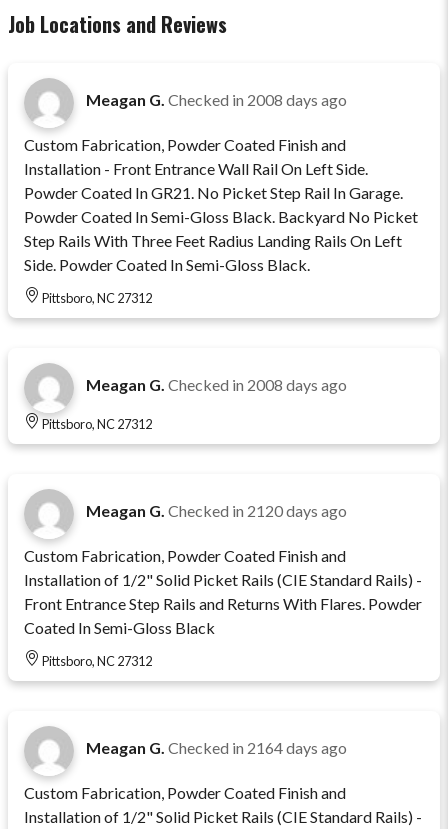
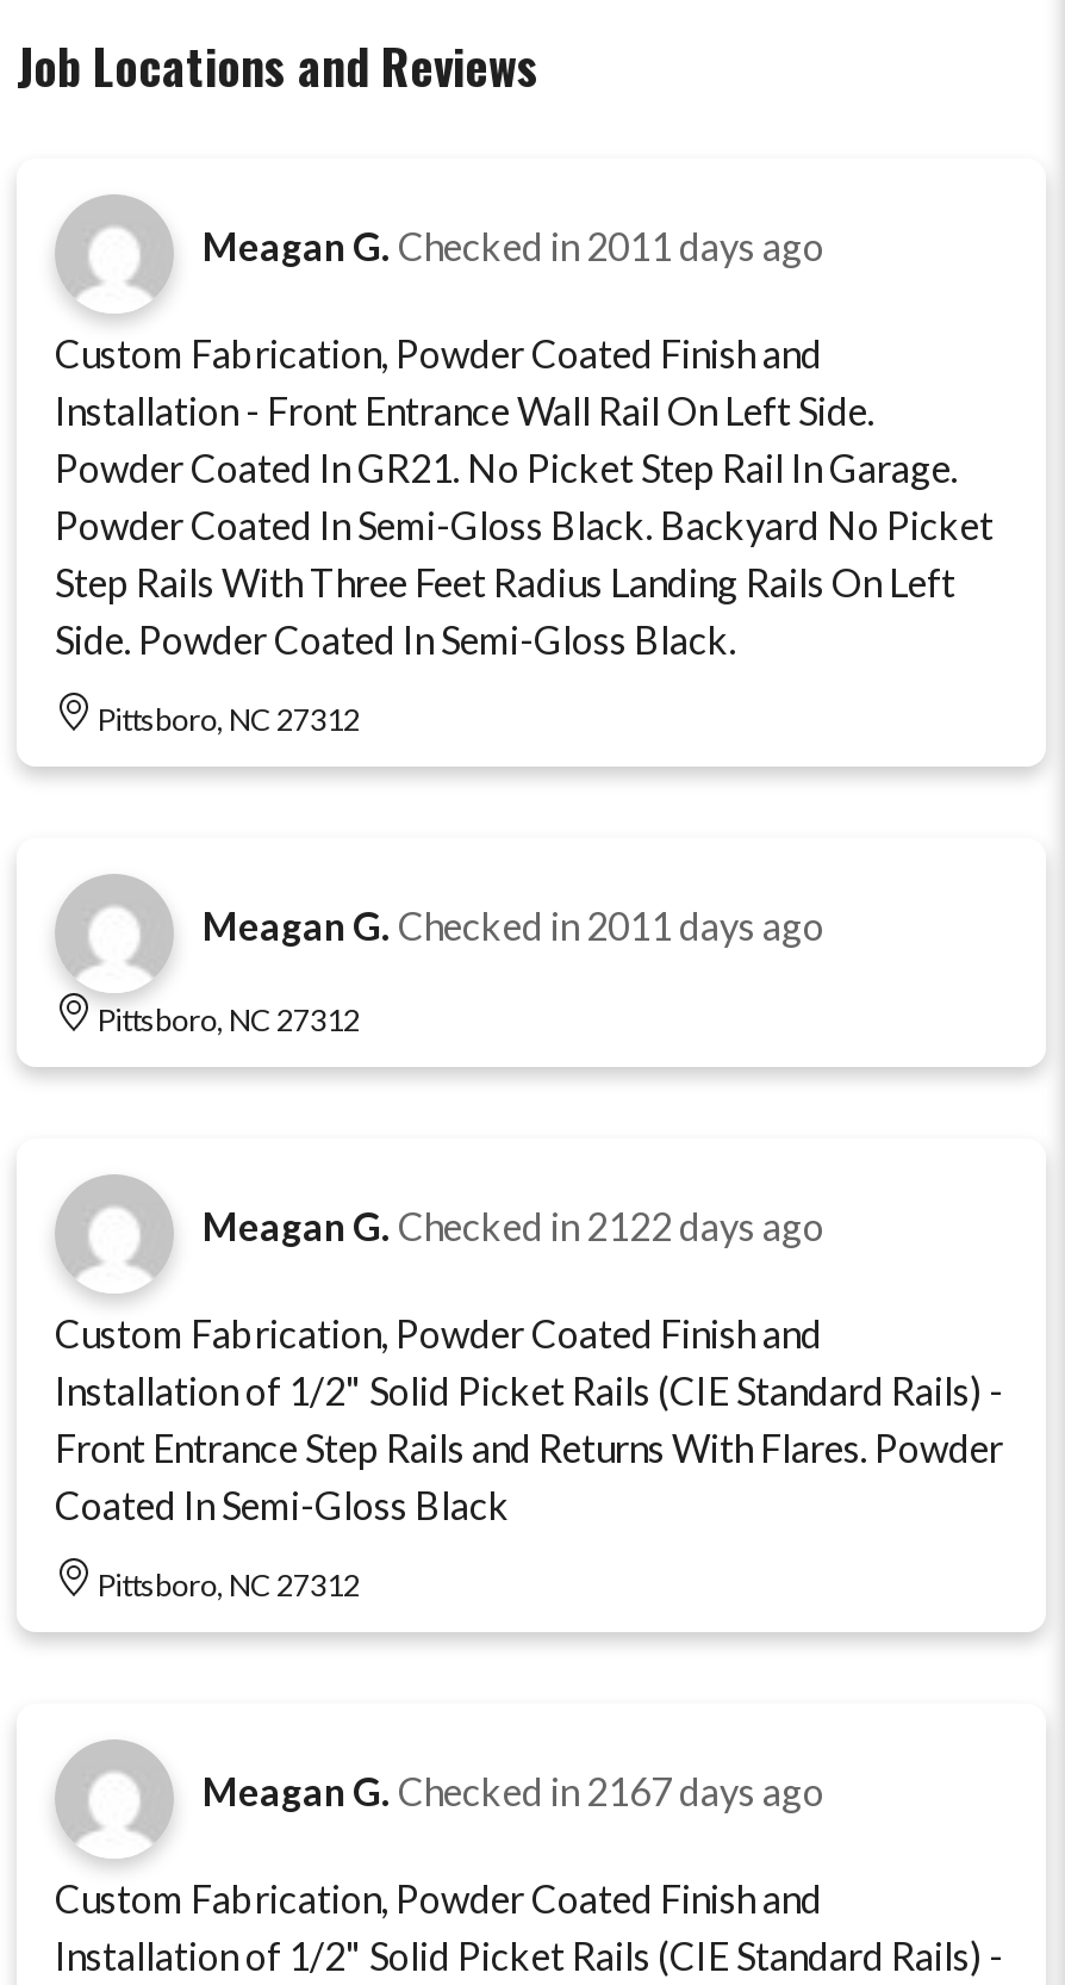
[86,90,347,109] Meagan G. Checked in 2008 days ago -> [203,223,824,268] Meagan G. Checked in 2011 days ago
[86,375,347,394] Meagan G. Checked in 2008 days ago -> [203,902,824,948] Meagan G. Checked in 2011 days ago
[86,501,347,520] Meagan G. Checked in 2120 days ago -> [203,1203,824,1248] Meagan G. Checked in 2122 days ago
[86,738,347,757] Meagan G. Checked in 2164 days ago -> [203,1768,824,1813] Meagan G. Checked in 2167 days ago

